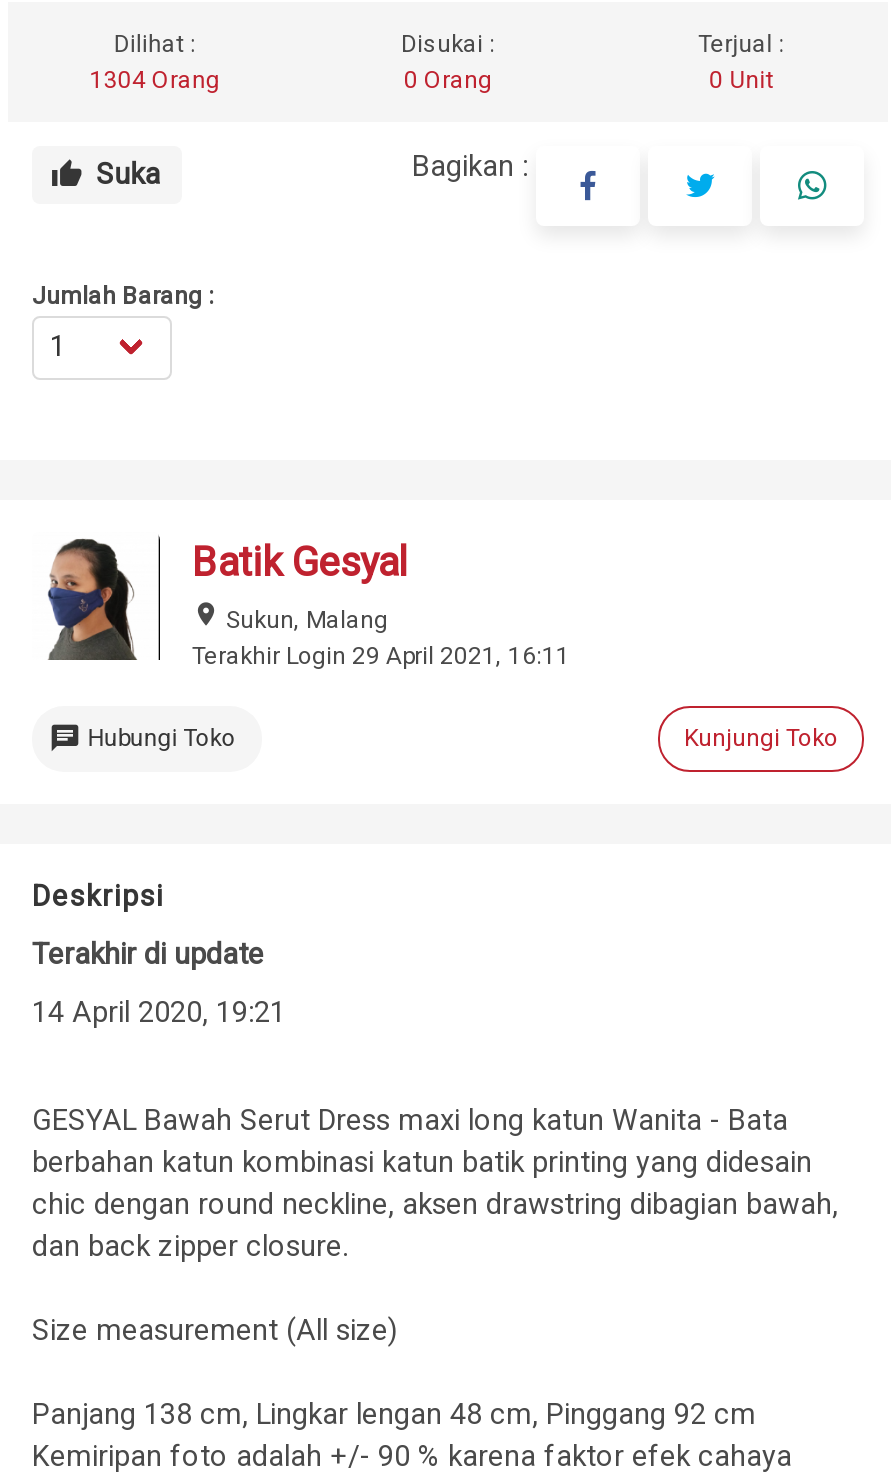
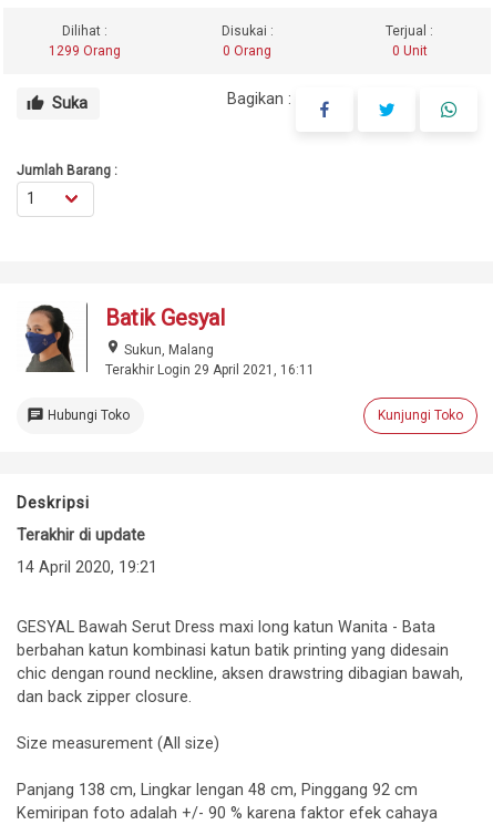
[90,66,220,94] 1304 Orang -> [49,43,121,59] 1299 Orang

